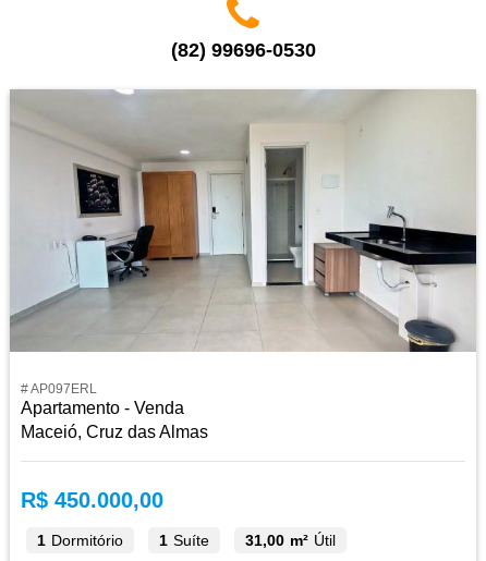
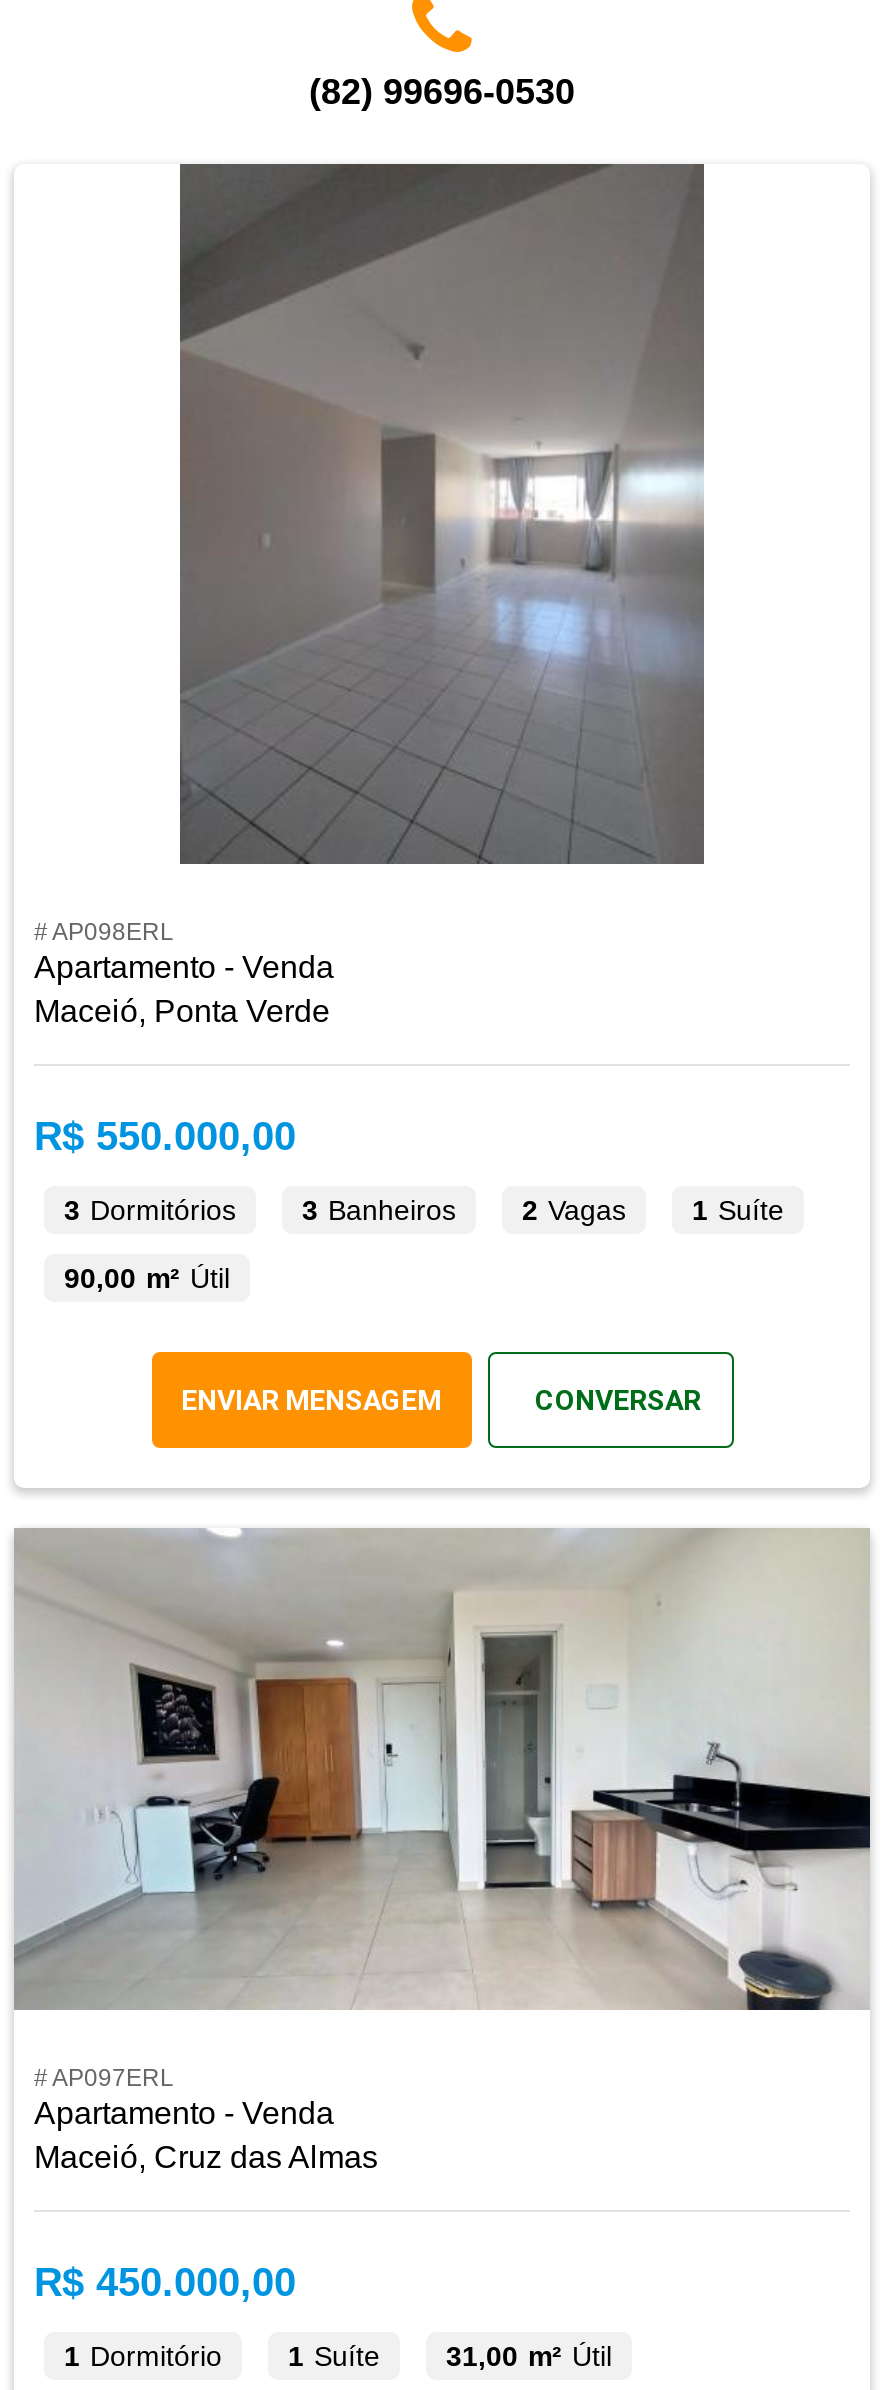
none -> [34,162,784,1294] [image] | # AP098ERL | Apartamento - Venda | Maceió, Ponta Verde | R$ 550.000,00 | 3 Dormitórios | 3 Banheiros | 2 Vagas | 1 Suíte | 90,00 m² Útil
none -> [181,1384,701,1416] ENVIAR MENSAGEM | CONVERSAR

